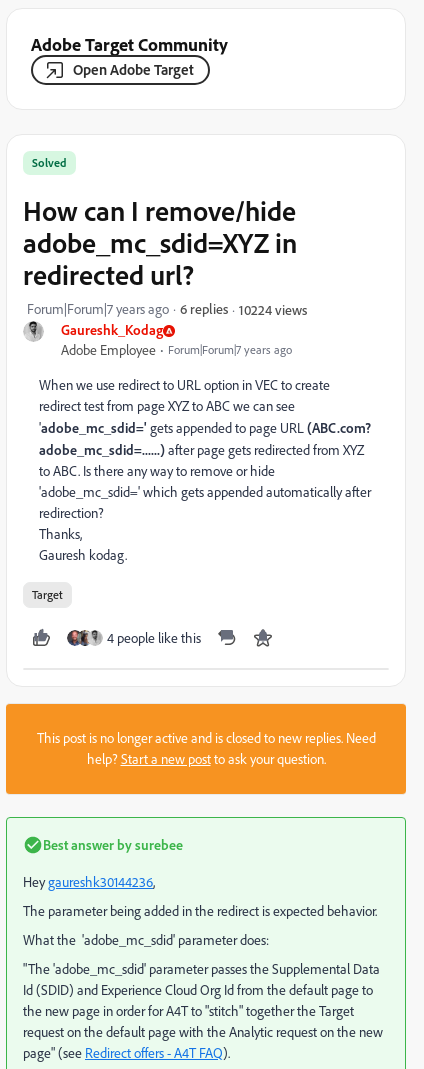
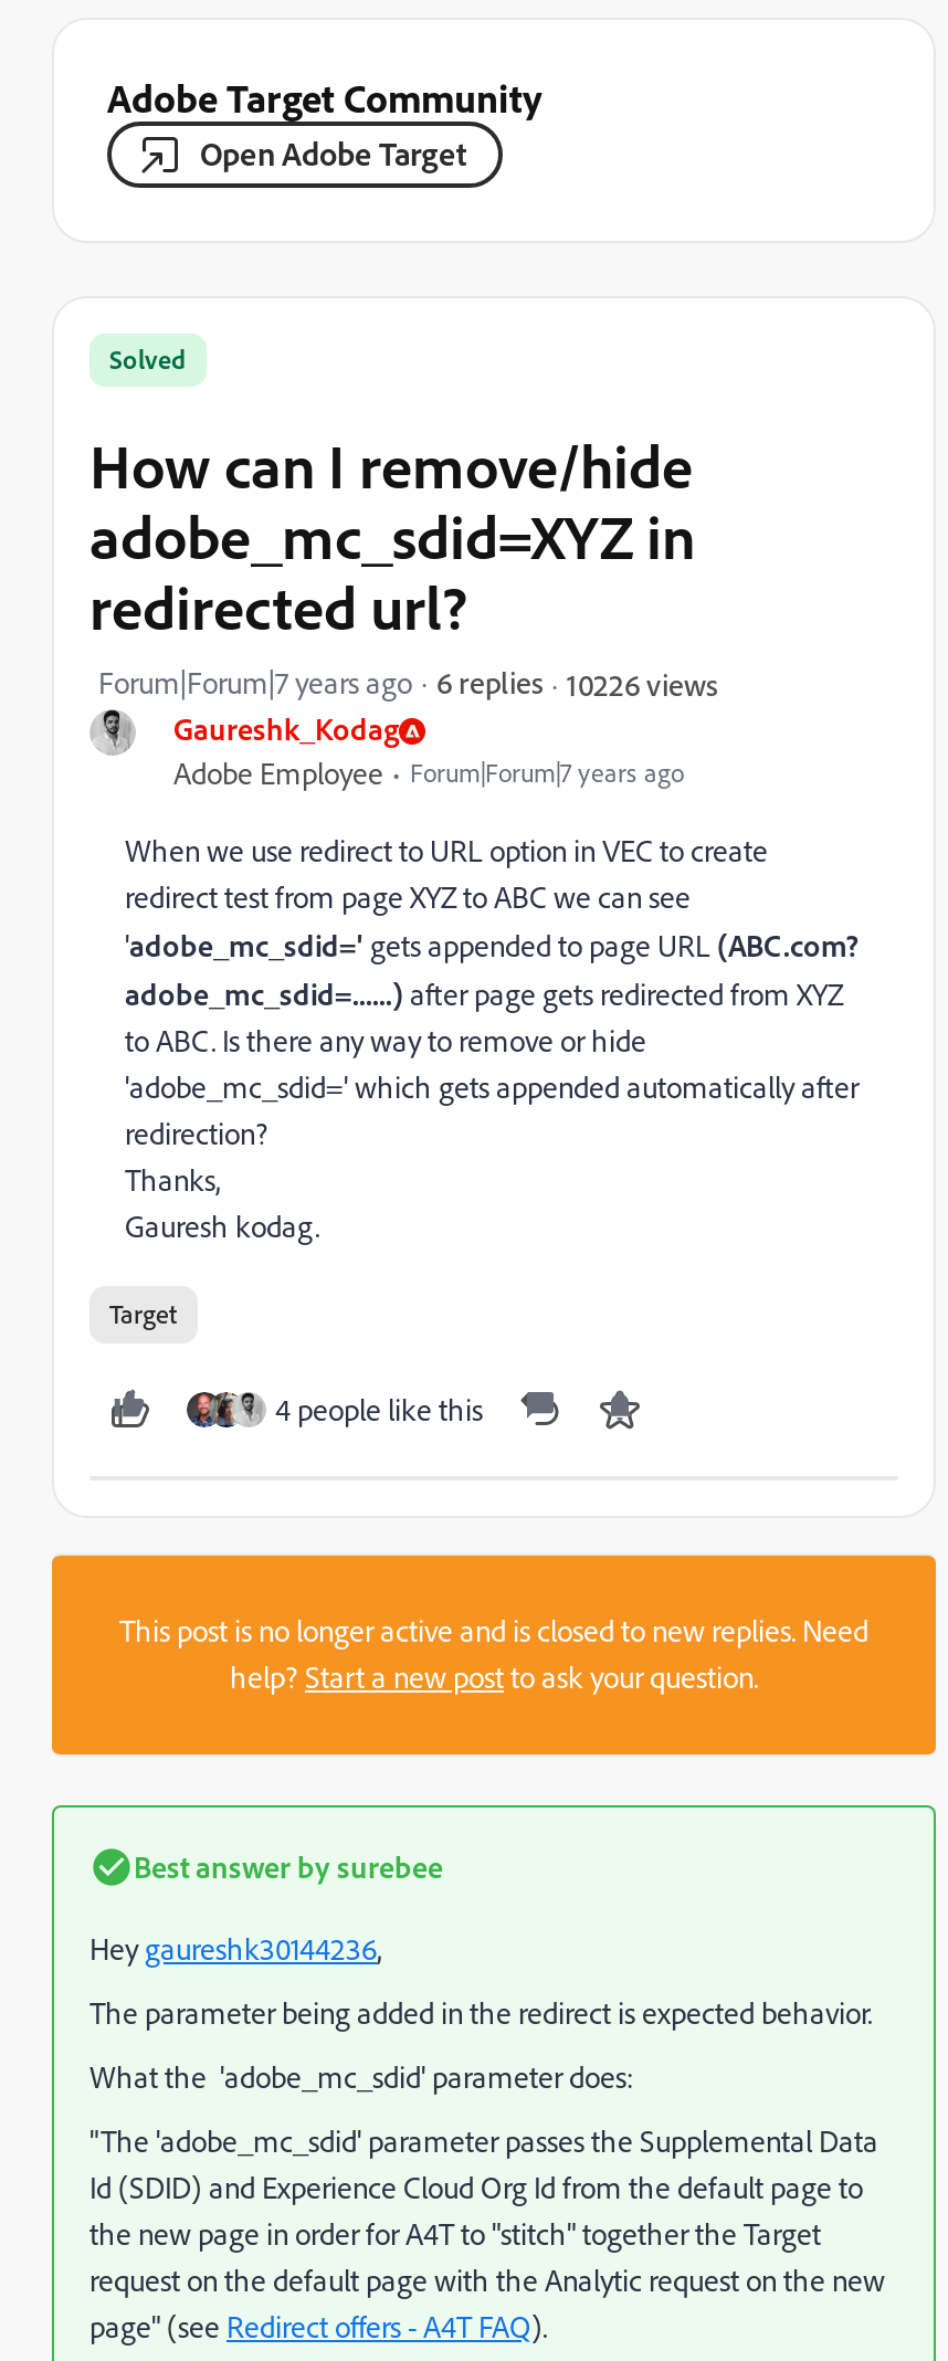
[239,300,307,317] 10224 views -> [567,664,717,702] 10226 views

